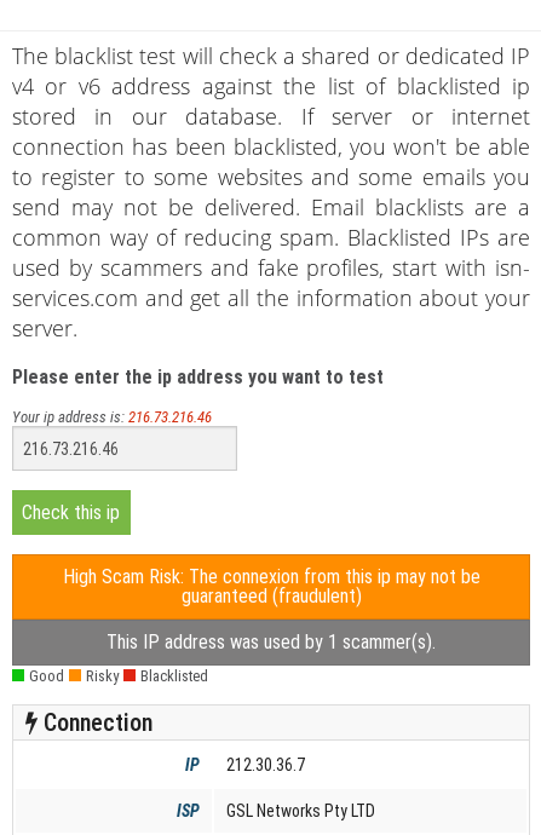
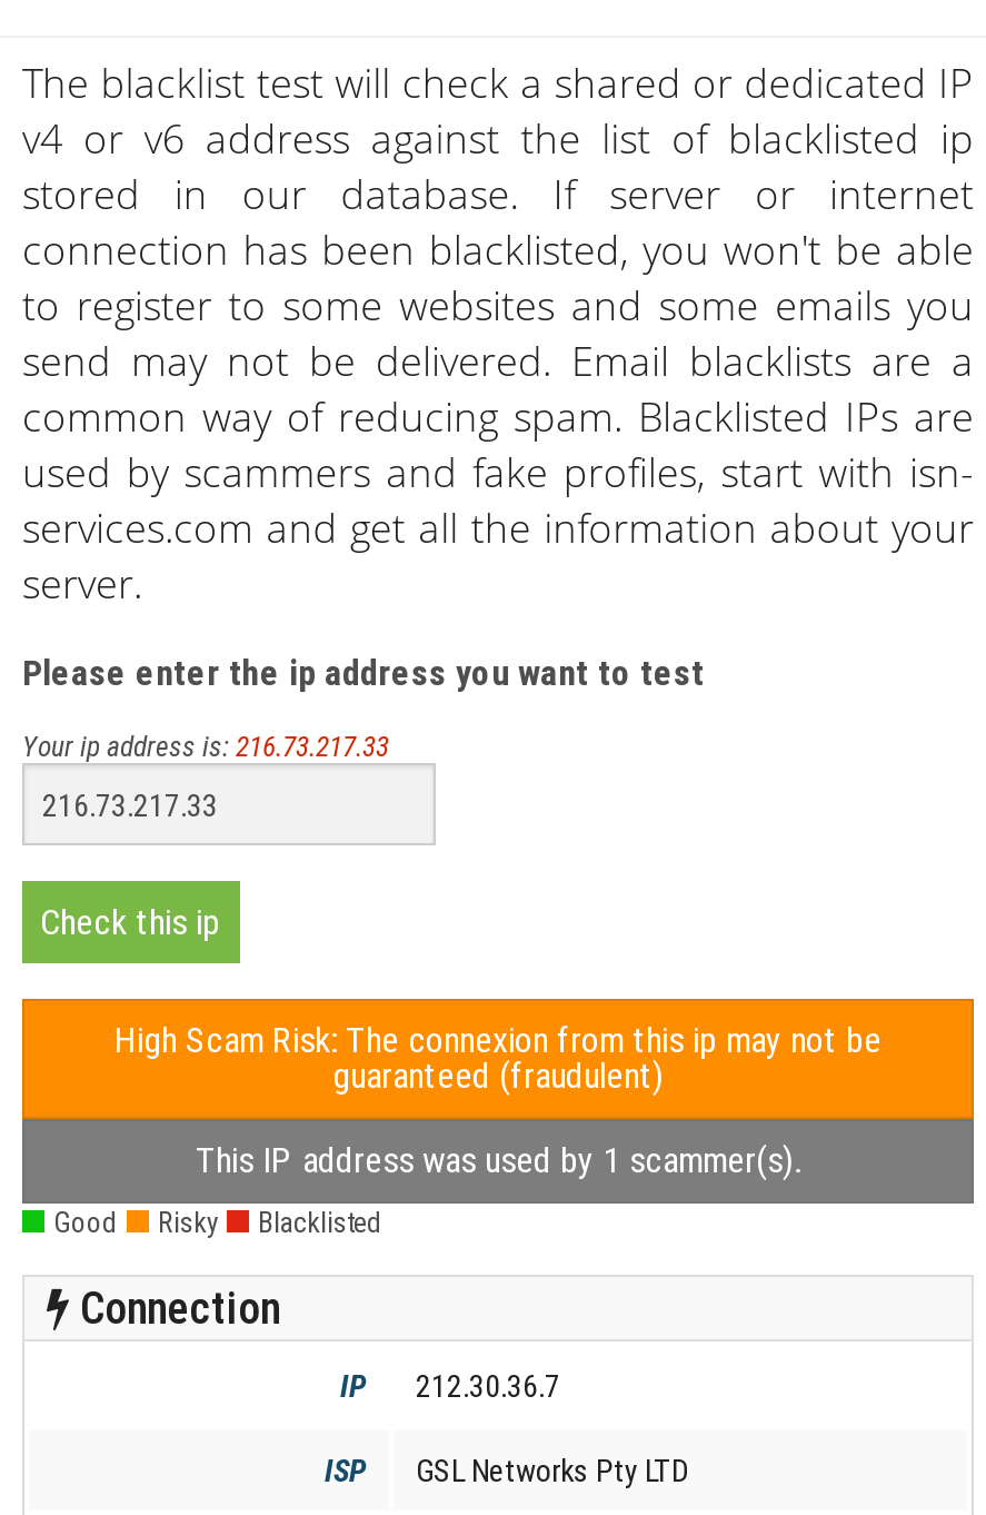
[12,408,212,426] Your ip address is: 216.73.216.46 -> [22,731,389,764] Your ip address is: 216.73.217.33

